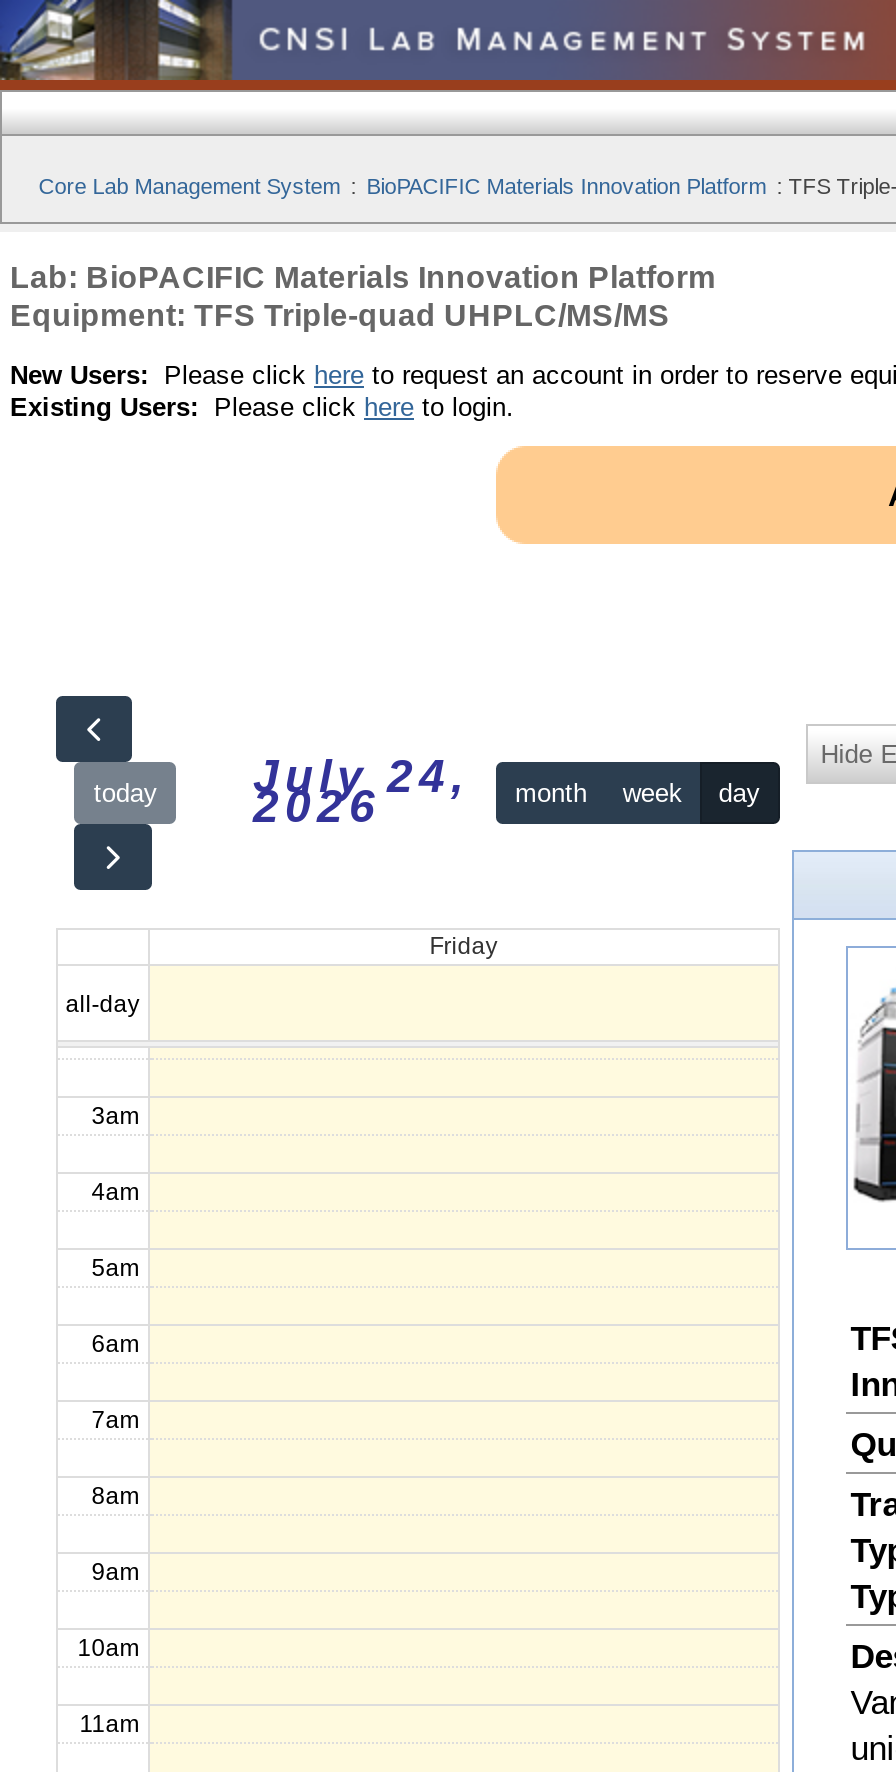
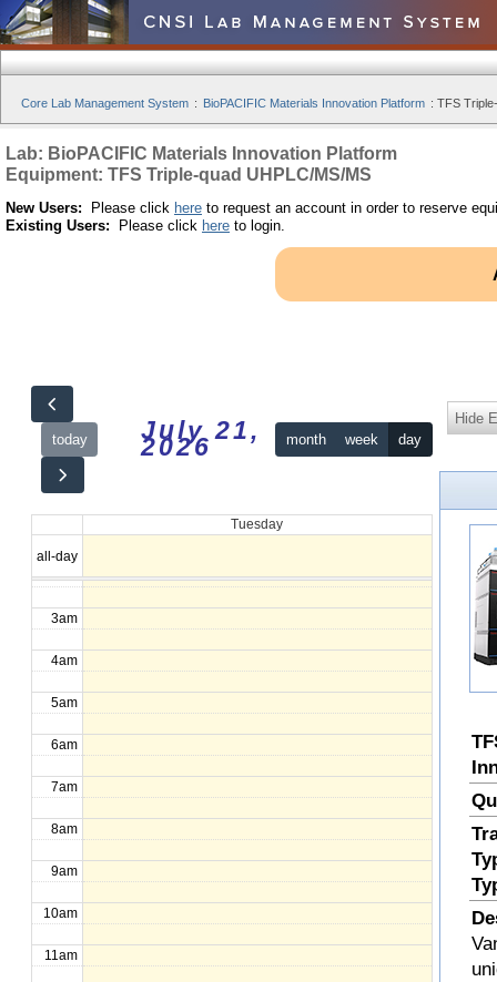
[253,751,761,808] July 24, month week day -> [140,416,422,448] July 21, month week day
[429,933,497,961] Friday -> [231,517,283,532] Tuesday

